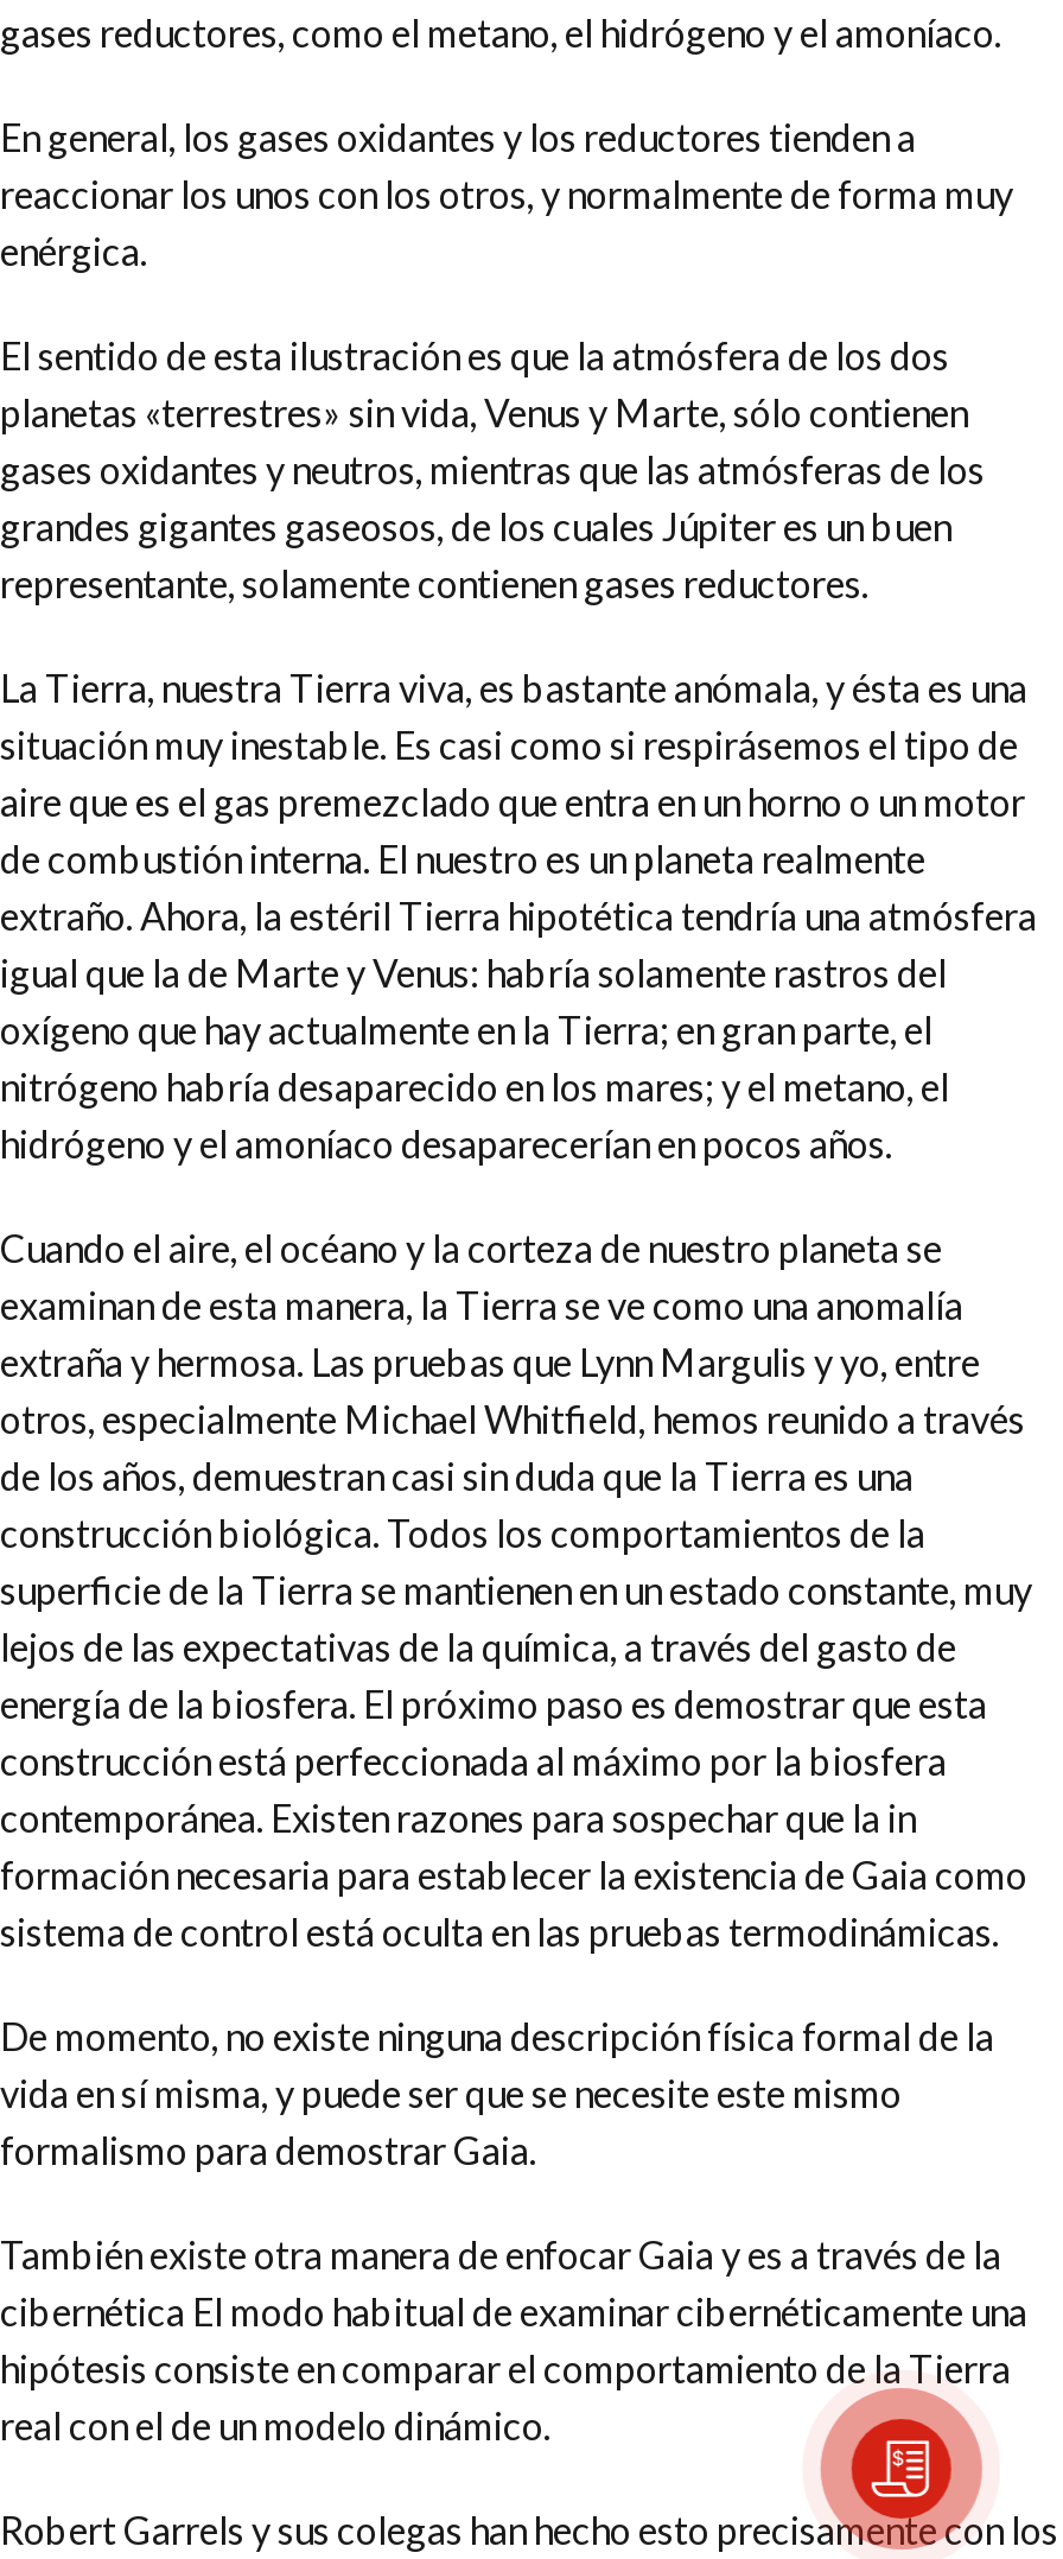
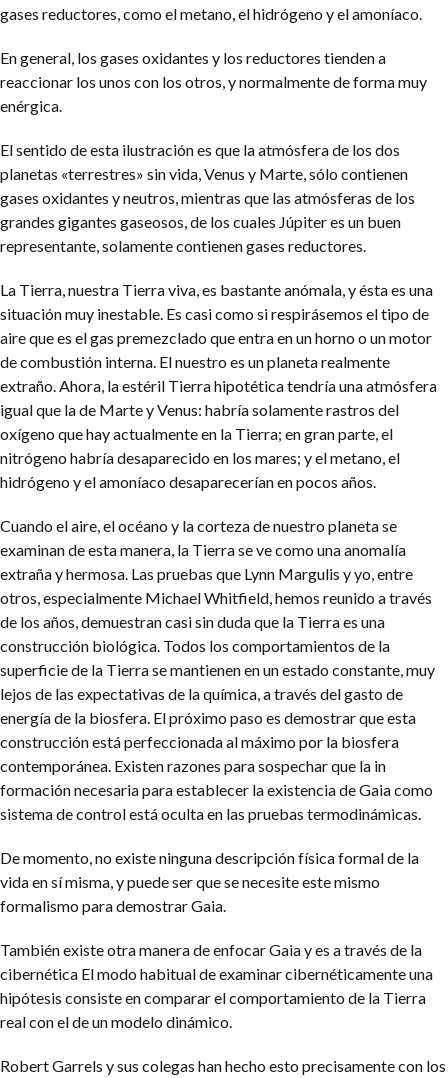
[807,2398,997,2502] [image] -> none

